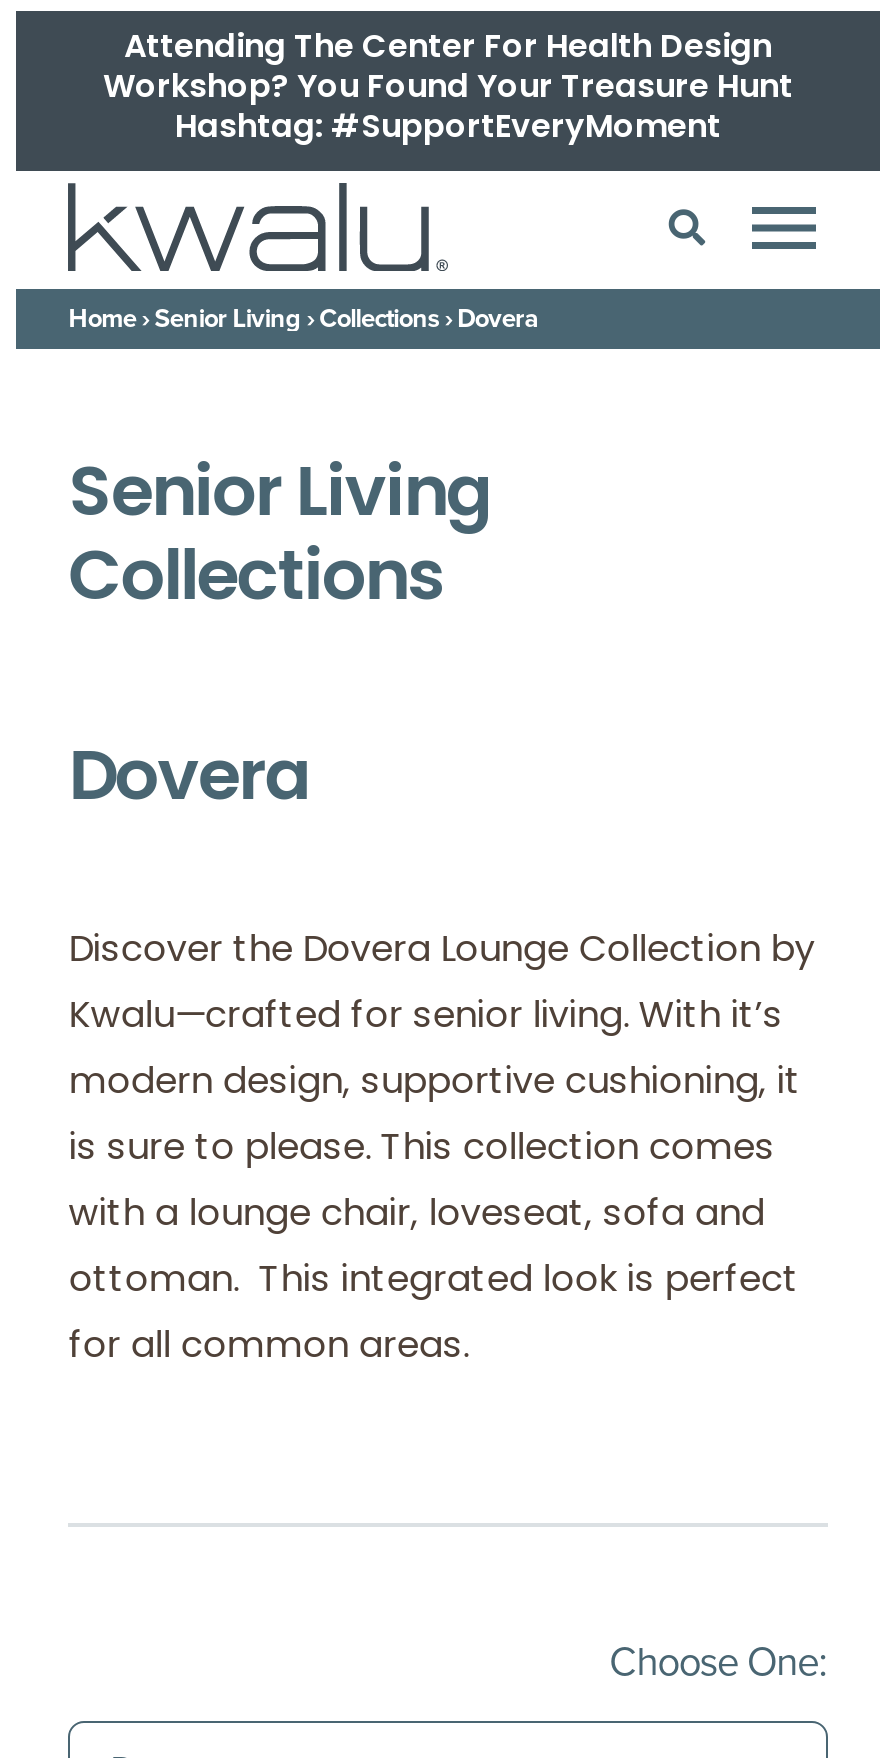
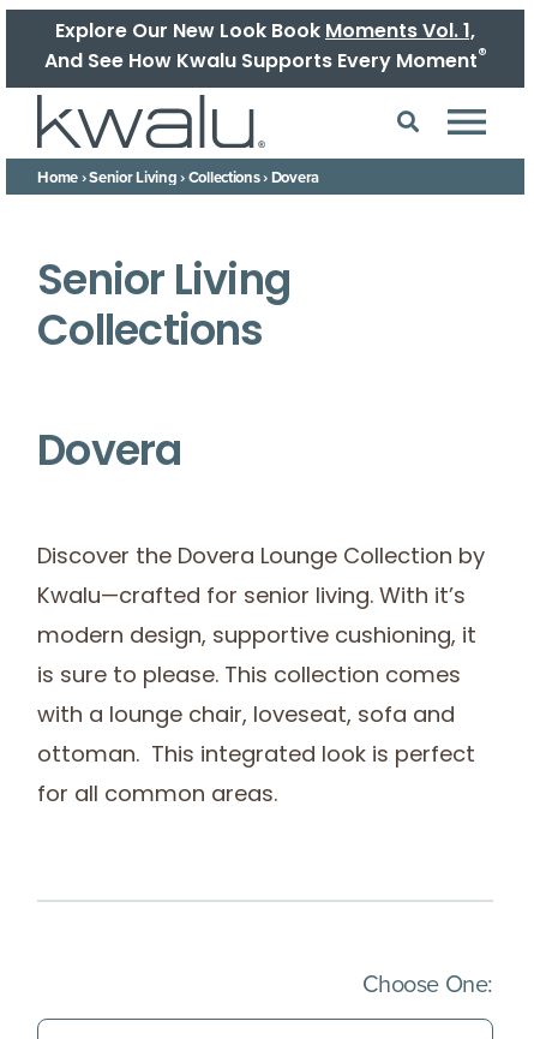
[103,33,793,145] Attending The Center For Health Design | Workshop? You Found Your Treasure Hunt | Hashtag: #SupportEveryMoment -> [44,23,487,72] Explore Our New Look Book Moments Vol. 1, | And See How Kwalu Supports Every Moment®

